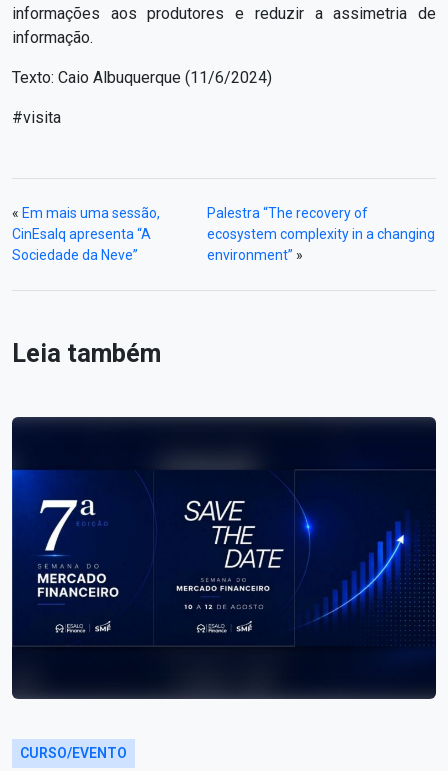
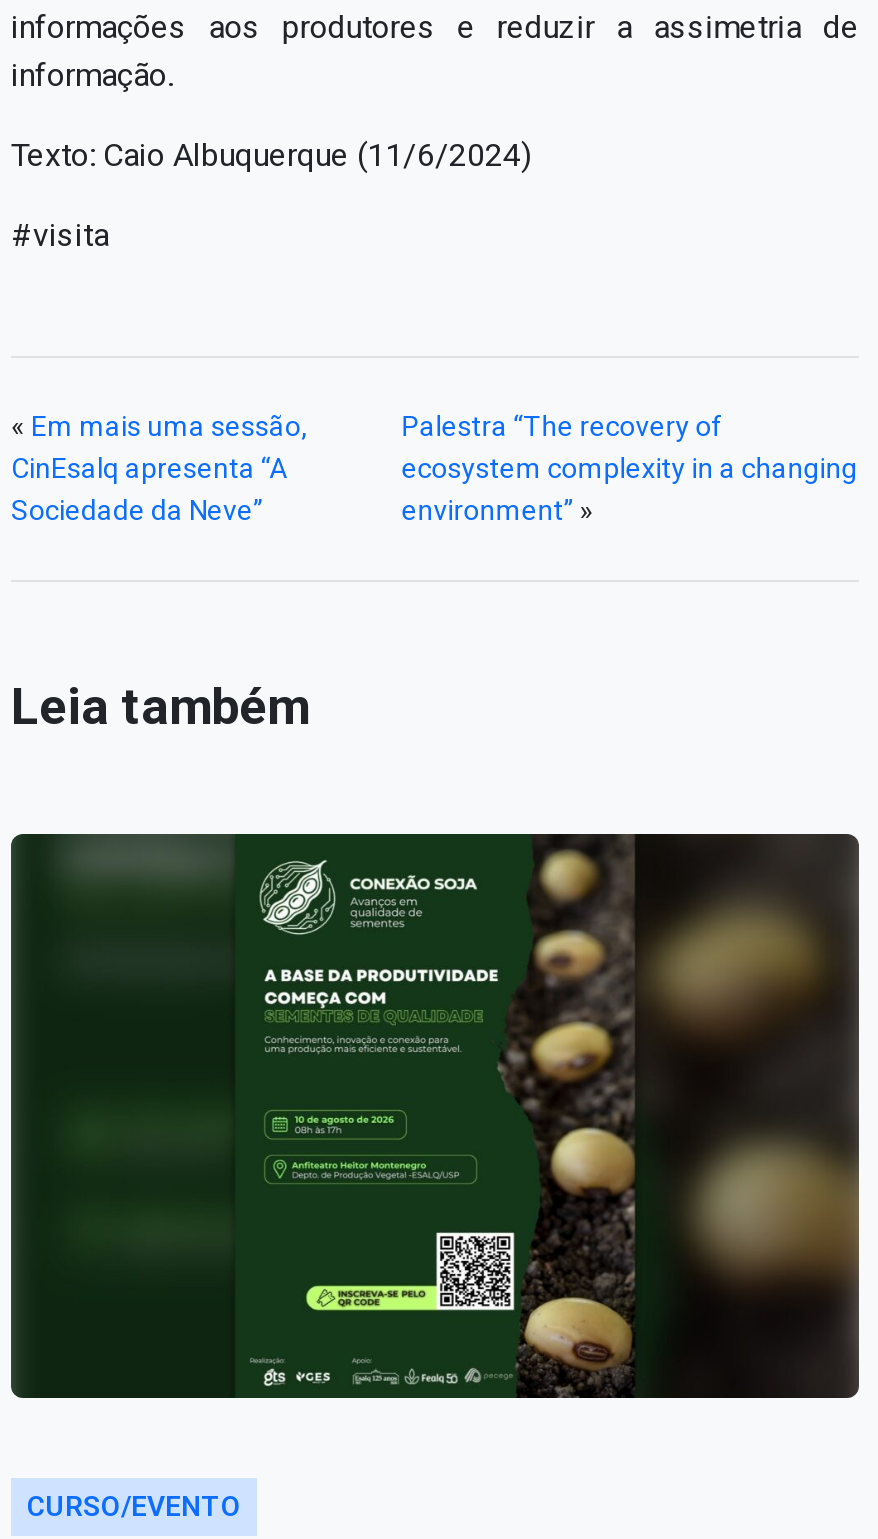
[11,417,437,699] [image] -> [9,834,861,1398] [image]

